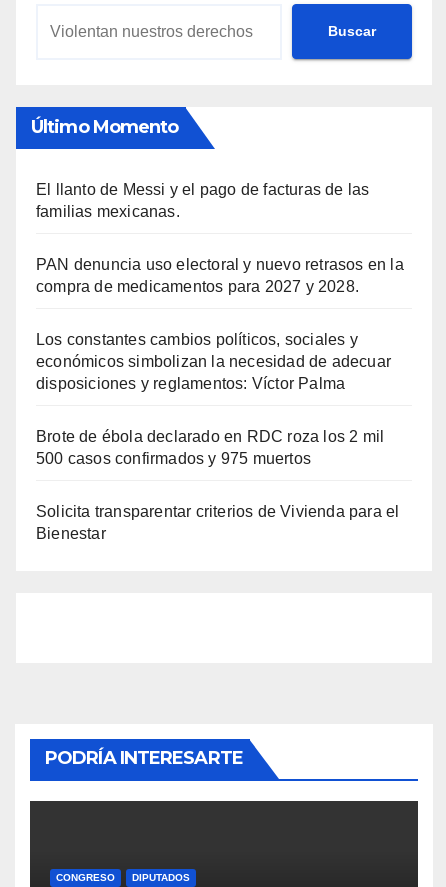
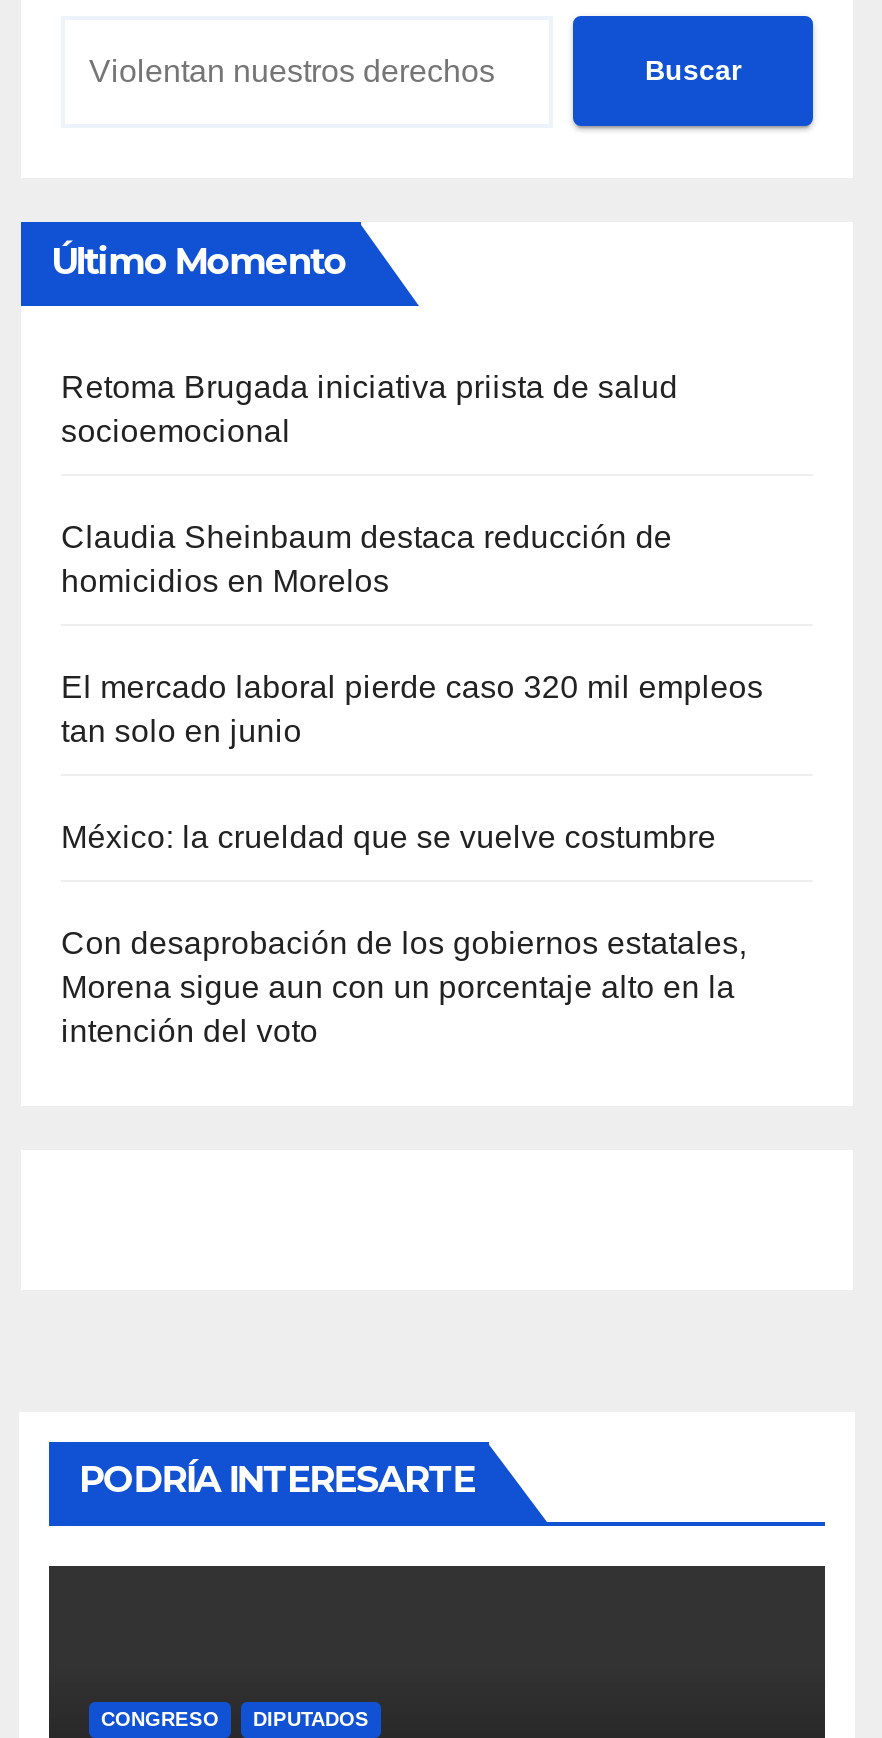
[36,181,369,220] El llanto de Messi y el pago de facturas de las | familias mexicanas. -> [61,369,678,447] Retoma Brugada iniciativa priista de salud | socioemocional
[36,256,404,295] PAN denuncia uso electoral y nuevo retrasos en la | compra de medicamentos para 2027 y 2028. -> [61,519,672,597] Claudia Sheinbaum destaca reducción de | homicidios en Morelos
[36,331,391,392] Los constantes cambios políticos, sociales y | económicos simbolizan la necesidad de adecuar | disposiciones y reglamentos: Víctor Palma -> [61,669,763,747] El mercado laboral pierde caso 320 mil empleos | tan solo en junio
[36,428,384,467] Brote de ébola declarado en RDC roza los 2 mil | 500 casos confirmados y 975 muertos -> [61,819,716,853] México: la crueldad que se vuelve costumbre
[36,503,399,542] Solicita transparentar criterios de Vivienda para el | Bienestar -> [61,925,747,1047] Con desaprobación de los gobiernos estatales, | Morena sigue aun con un porcentaje alto en la | intención del voto

